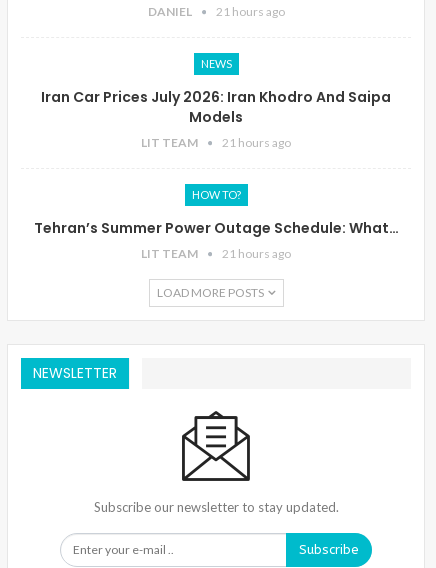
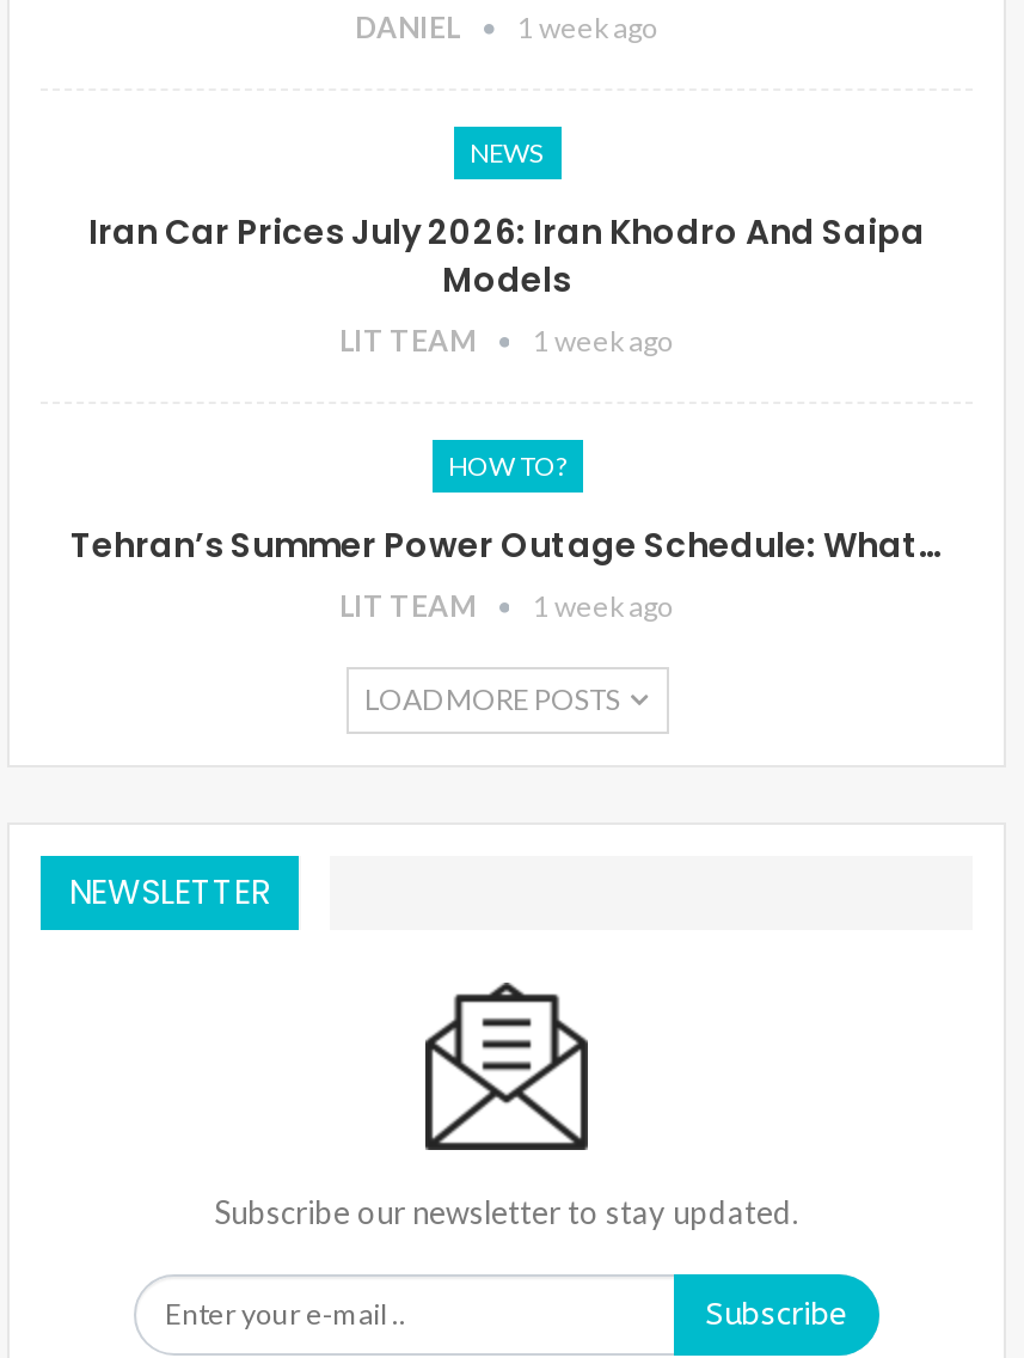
[147,4,284,19] DANIEL 21 hours ago -> [355,10,658,46] DANIEL 1 week ago
[141,135,291,150] LIT TEAM 21 hours ago -> [339,323,674,359] LIT TEAM 1 week ago
[141,246,291,261] LIT TEAM 21 hours ago -> [339,589,674,624] LIT TEAM 1 week ago

